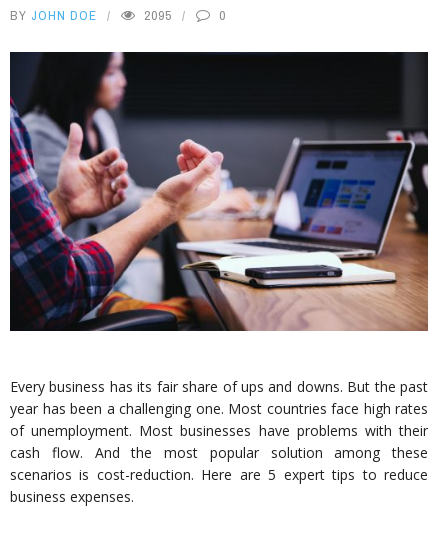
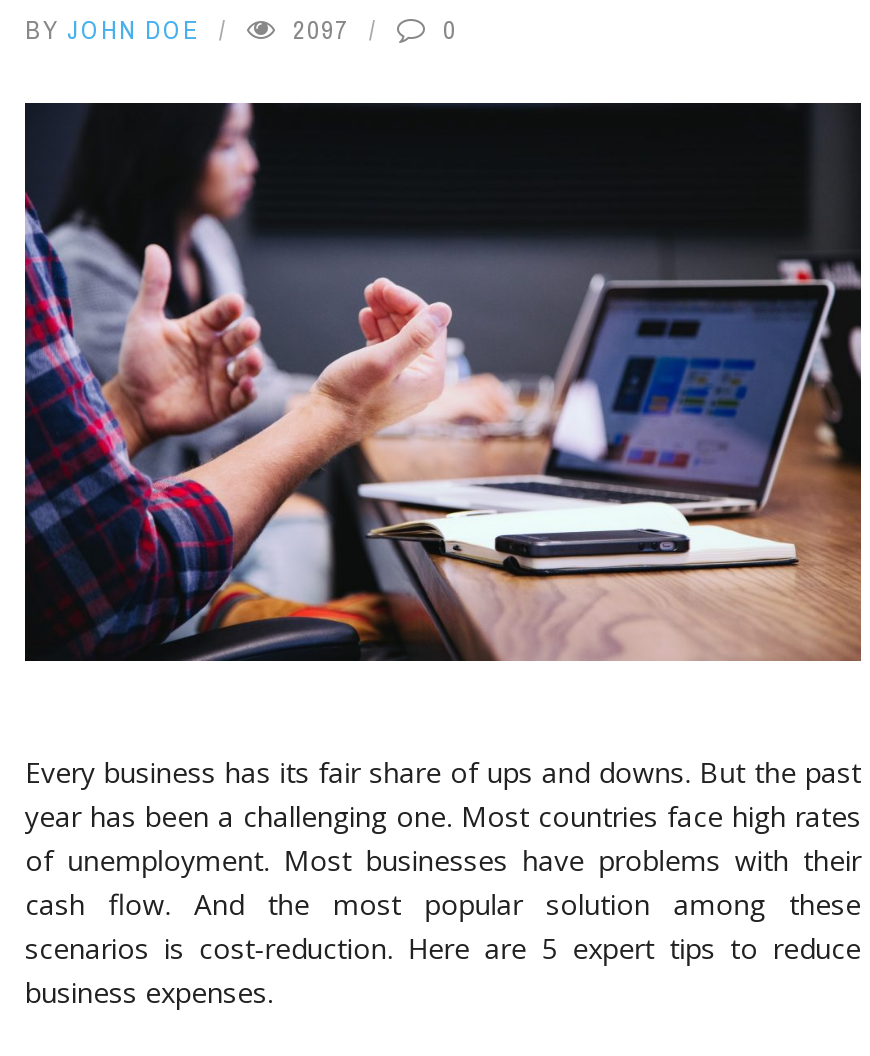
[144,7,172,24] 2095 -> [293,13,349,47] 2097

